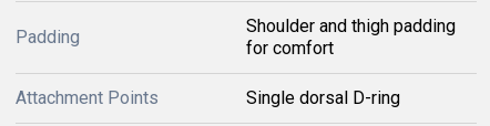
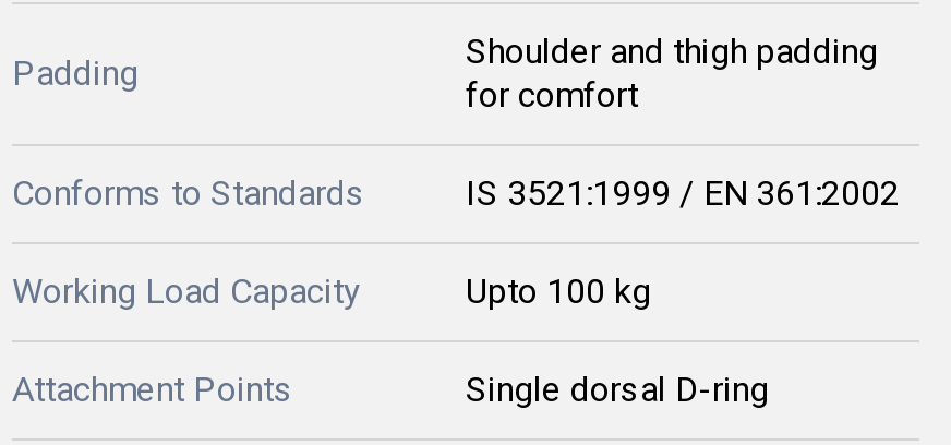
none -> [12,172,900,312] Conforms to Standards | IS 3521:1999 / EN 361:2002 | Working Load Capacity | Upto 100 kg

